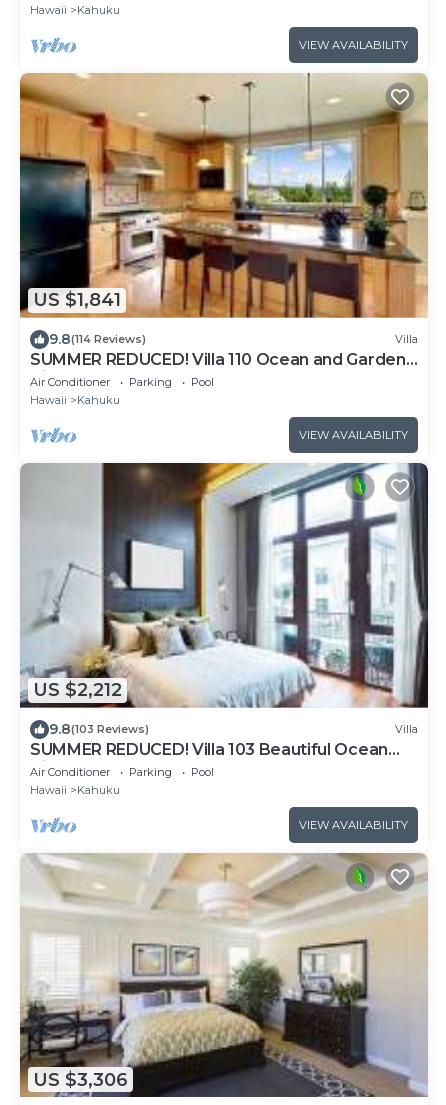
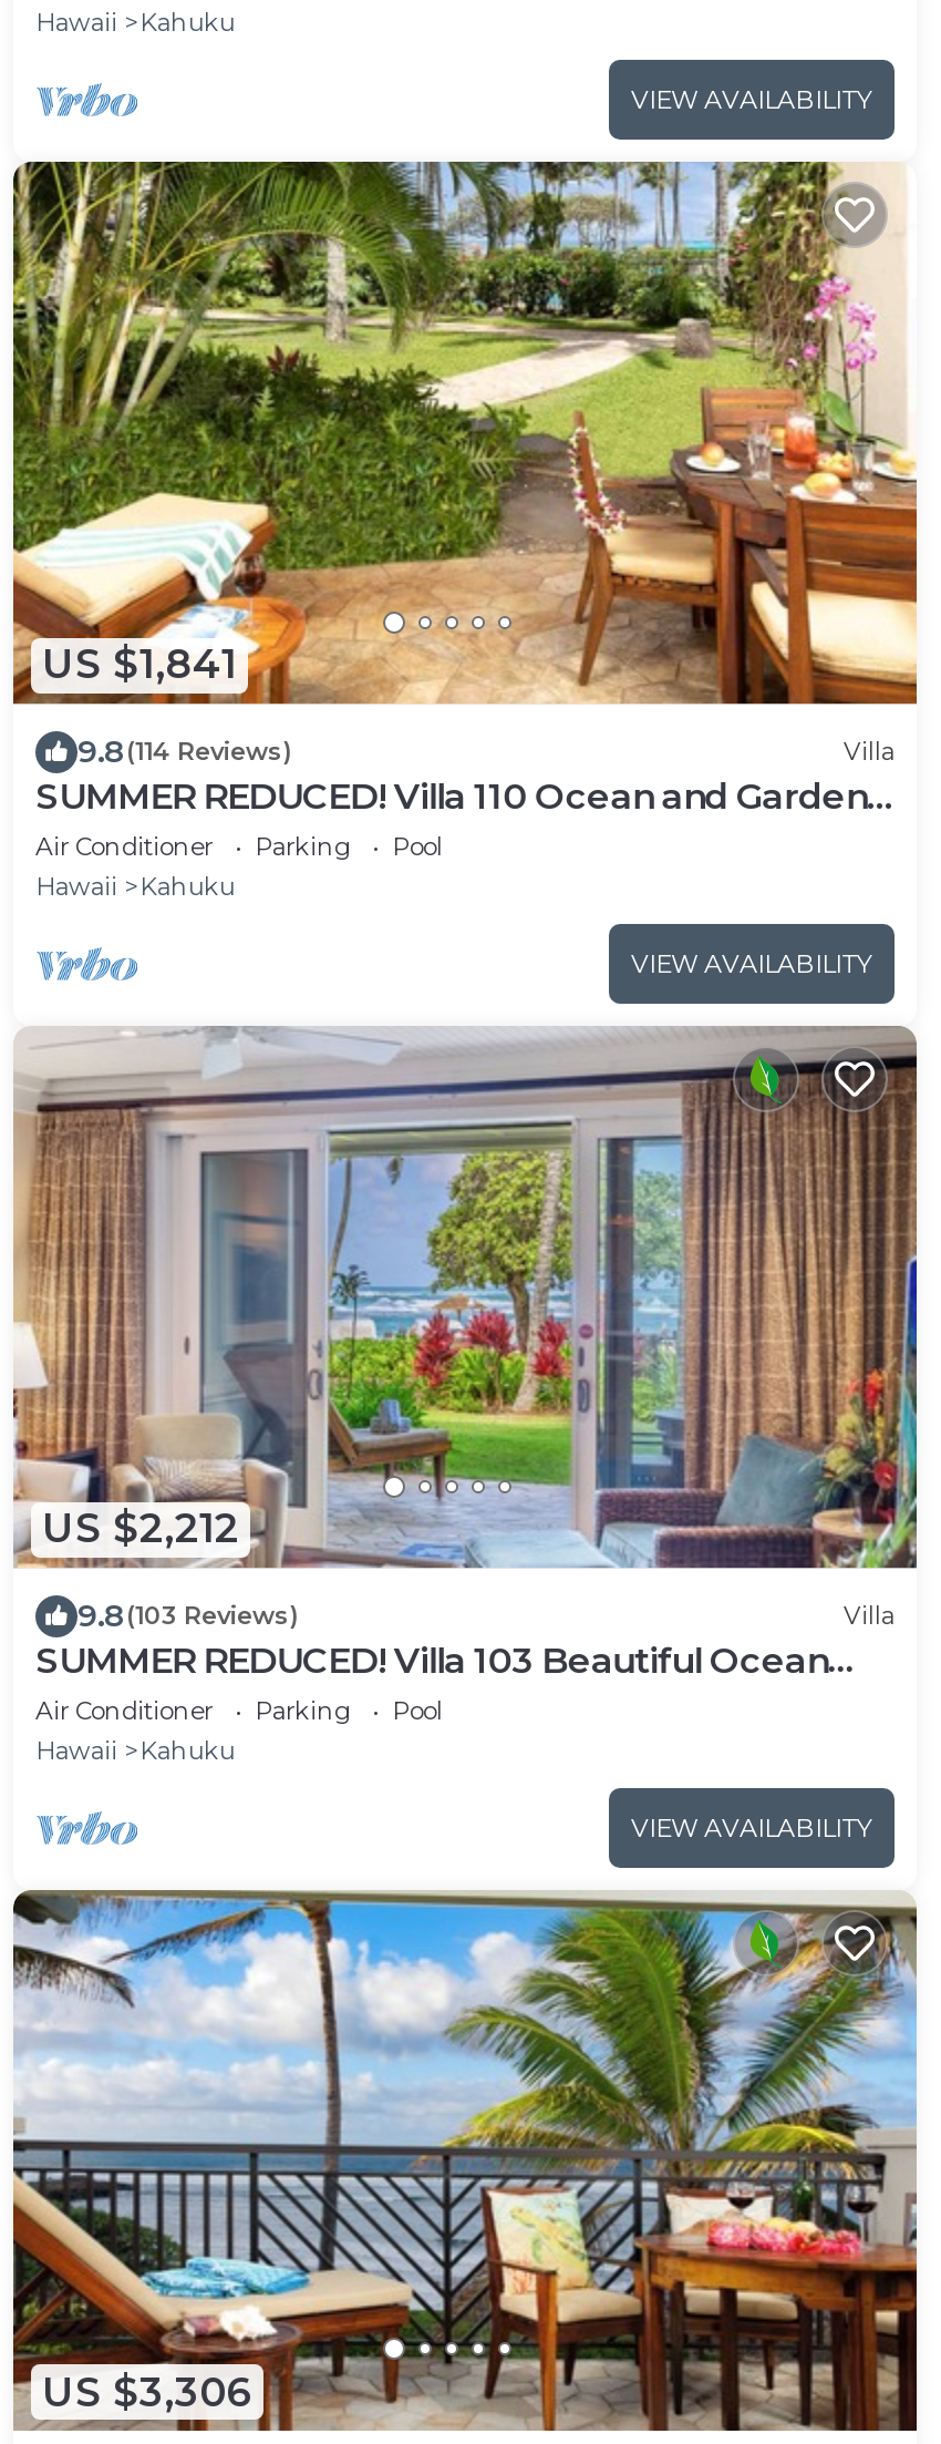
[19,73,429,318] [image] -> [11,160,919,705] [image]
[20,462,429,709] [image] -> [13,1024,919,1571] [image]
[20,853,428,1098] [image] -> [11,1890,919,2433] [image]

